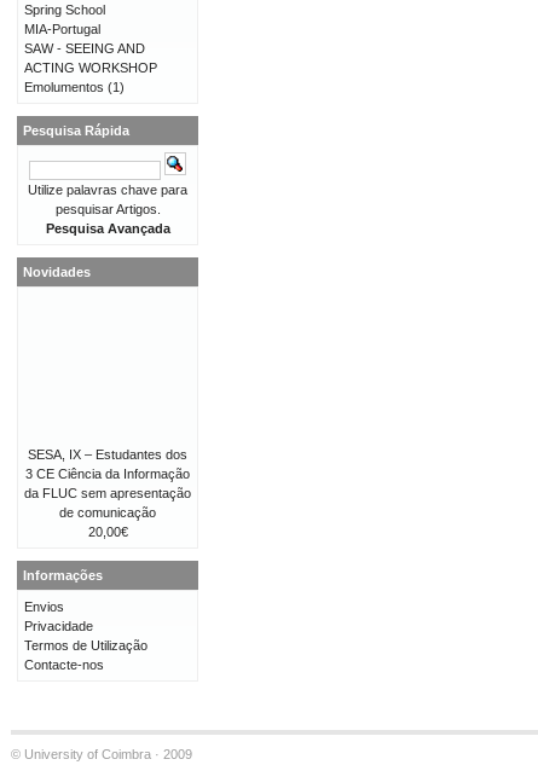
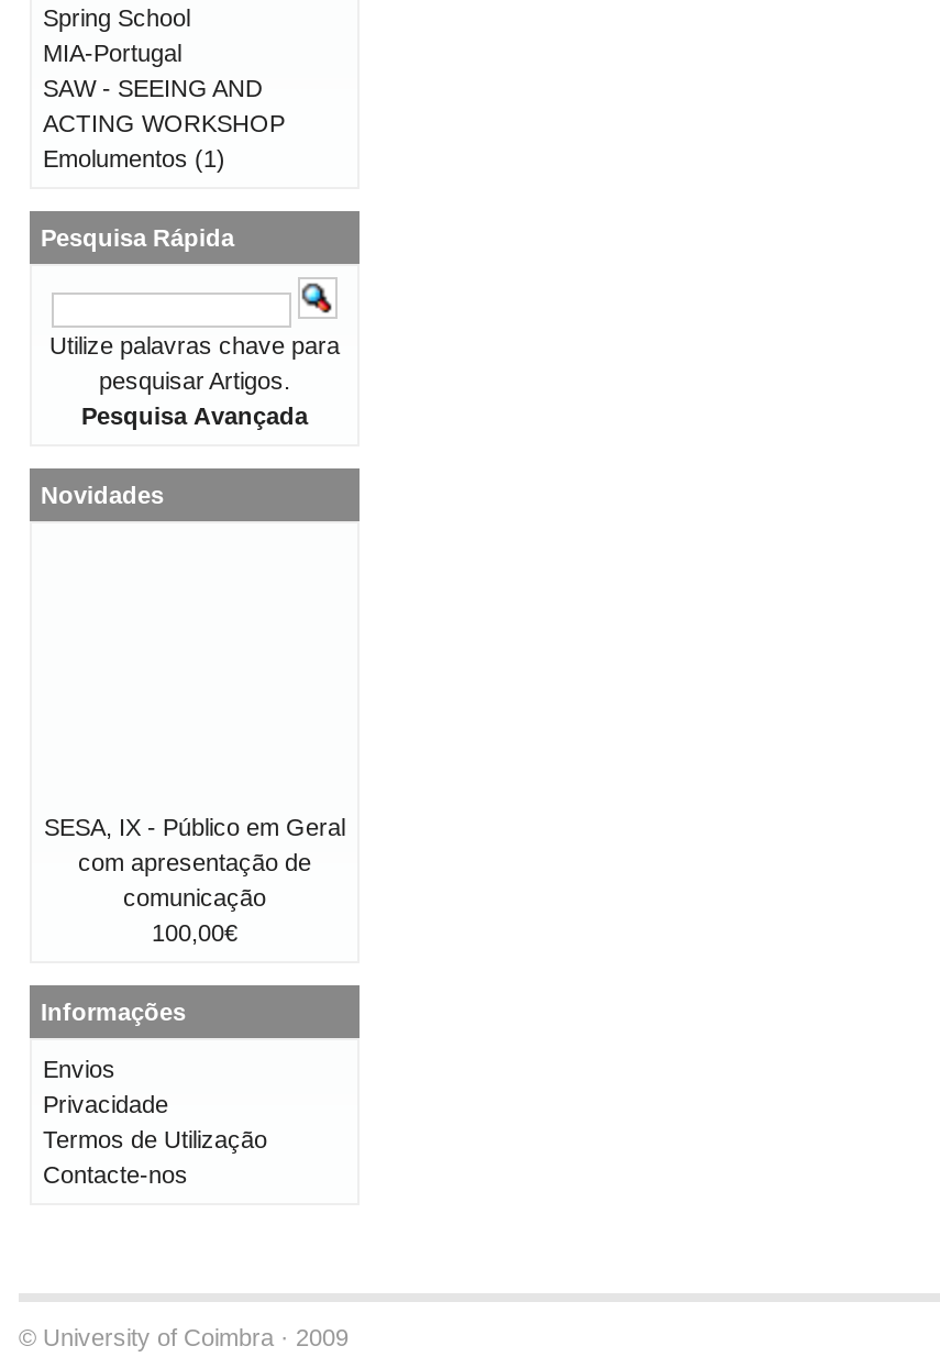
[24,447,191,539] SESA, IX – Estudantes dos | 3 CE Ciência da Informação | da FLUC sem apresentação | de comunicação | 20,00€ -> [44,814,345,946] SESA, IX - Público em Geral | com apresentação de | comunicação | 100,00€

